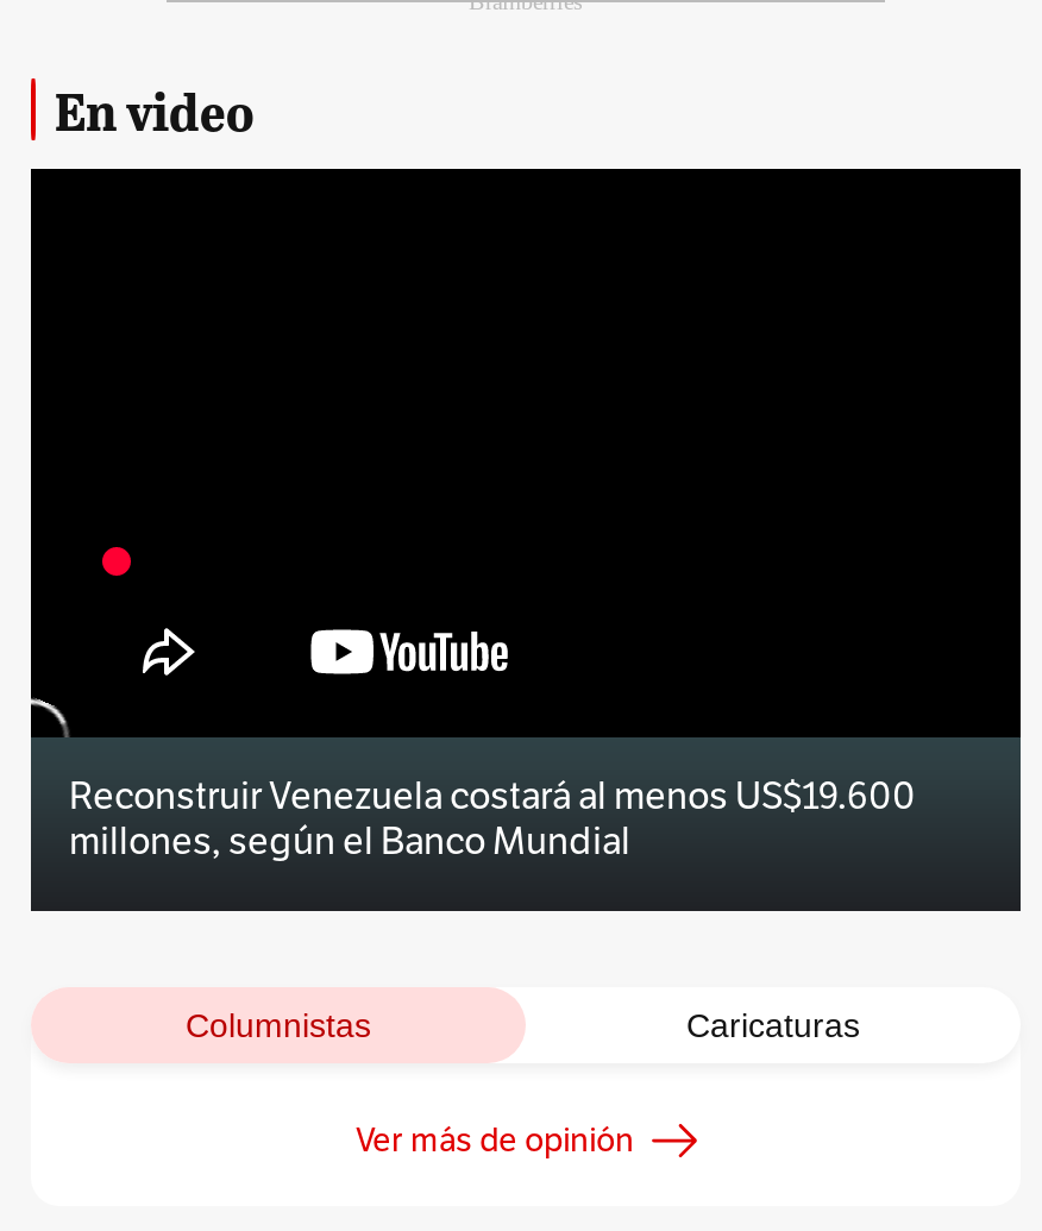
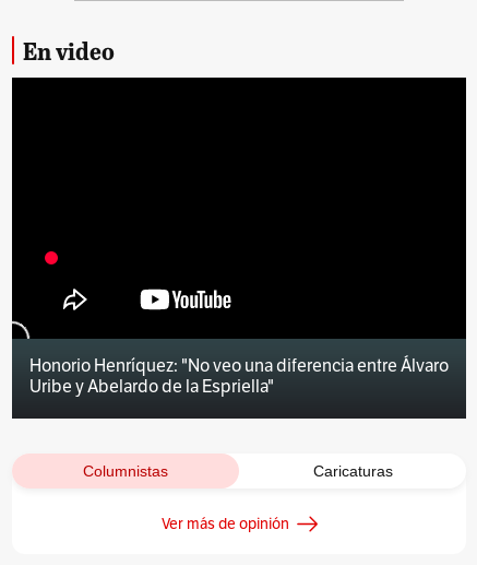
[69,771,916,867] Reconstruir Venezuela costará al menos US$19.600 | millones, según el Banco Mundial -> [29,354,449,398] Honorio Henríquez: "No veo una diferencia entre Álvaro | Uribe y Abelardo de la Espriella"

